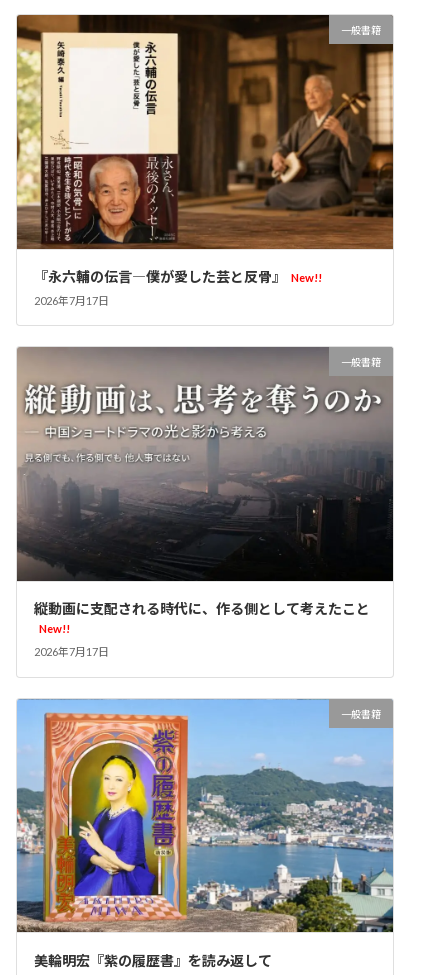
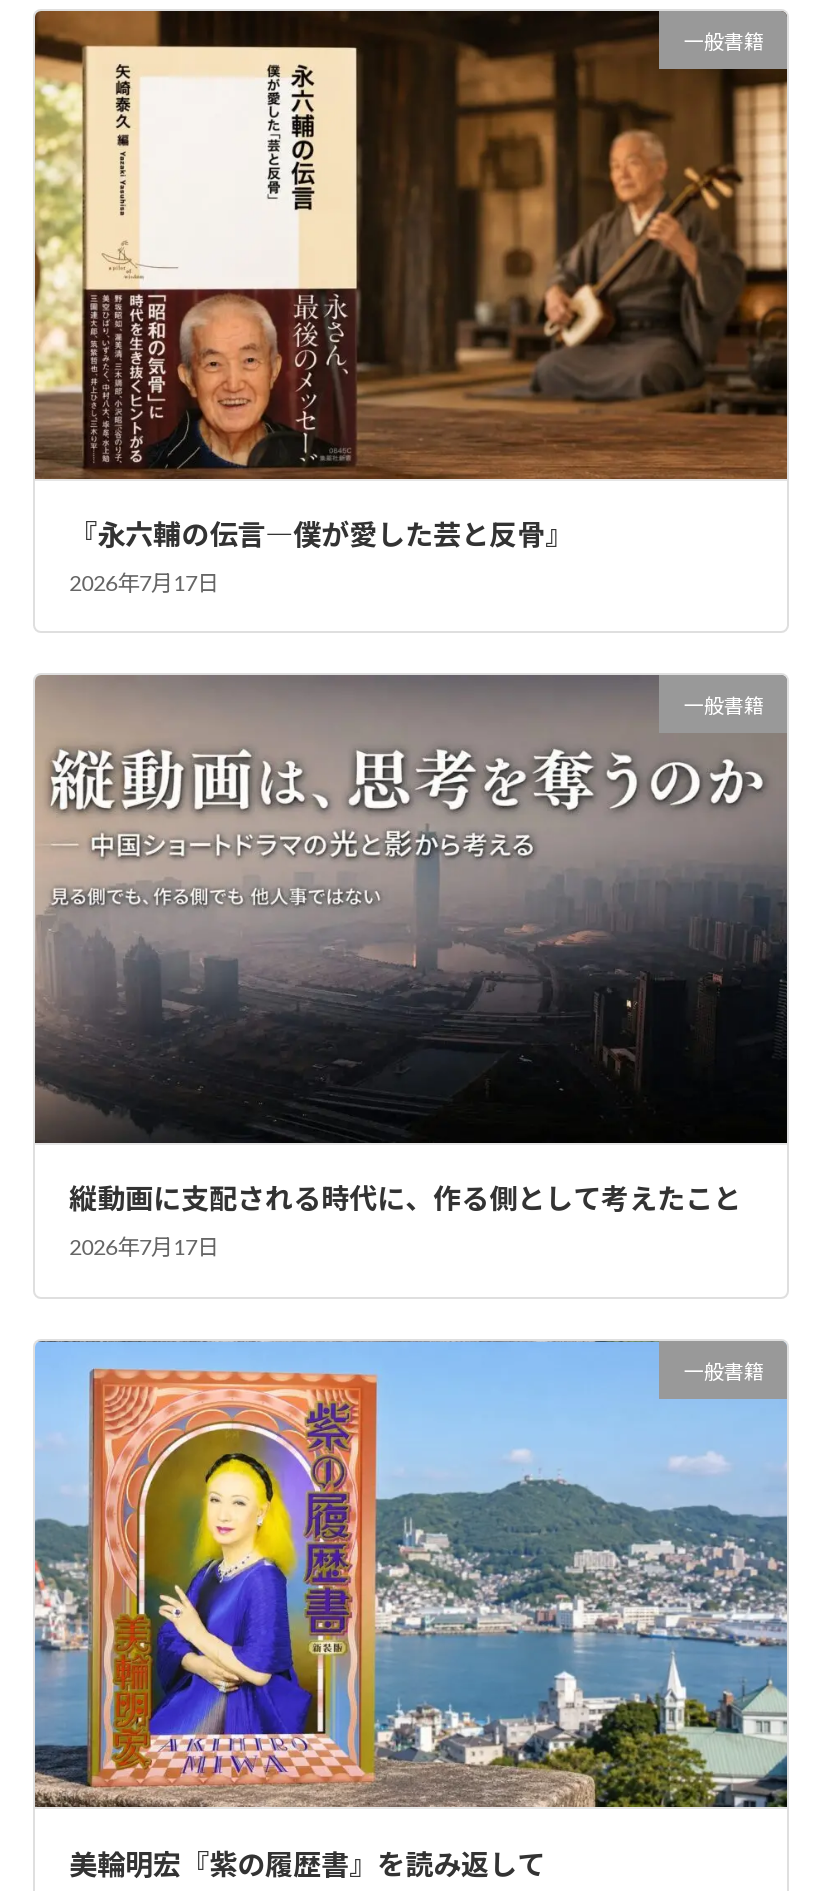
[34,268,322,285] 『永六輔の伝言―僕が愛した芸と反骨』 New!! -> [69,518,573,552] 『永六輔の伝言―僕が愛した芸と反骨』
[39,622,70,635] New!! -> none

